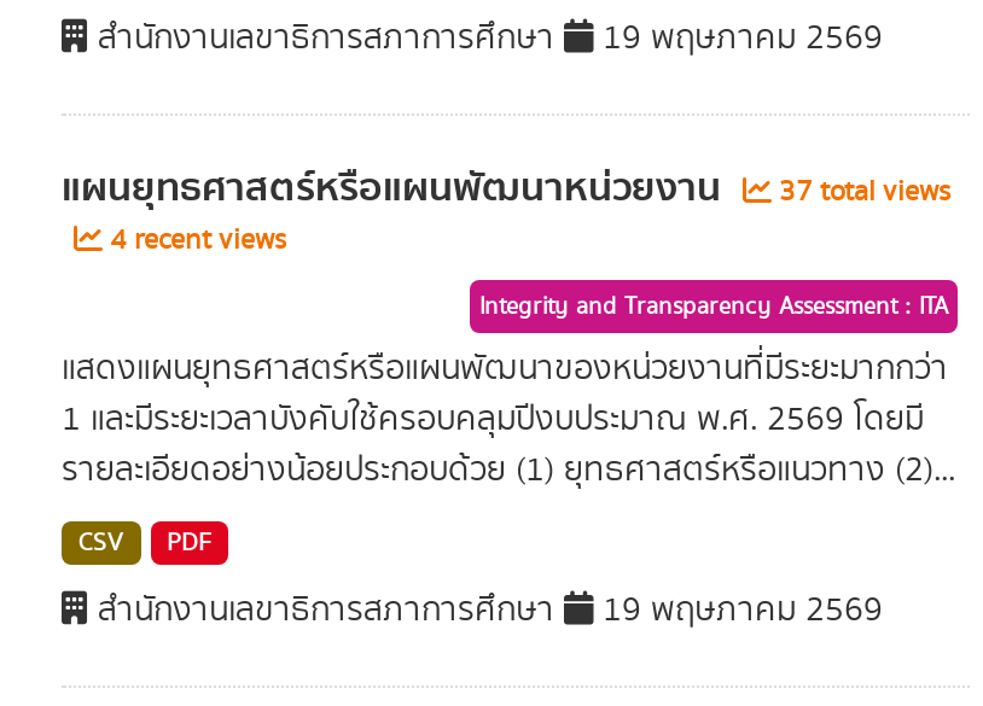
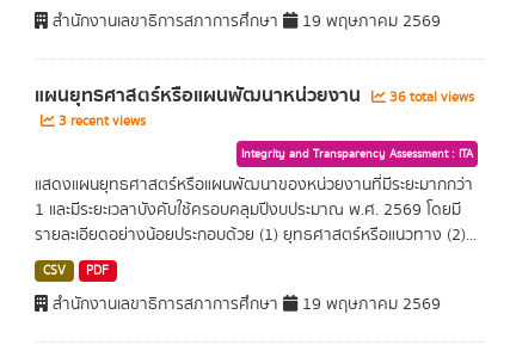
[62,157,950,220] แผนยุทธศาสตร์หรือแผนพัฒนาหน่วยงาน 37 total views -> [35,80,474,111] แผนยุทธศาสตร์หรือแผนพัฒนาหน่วยงาน 36 total views
[103,220,286,261] 4 recent views -> [55,111,146,131] 3 recent views

